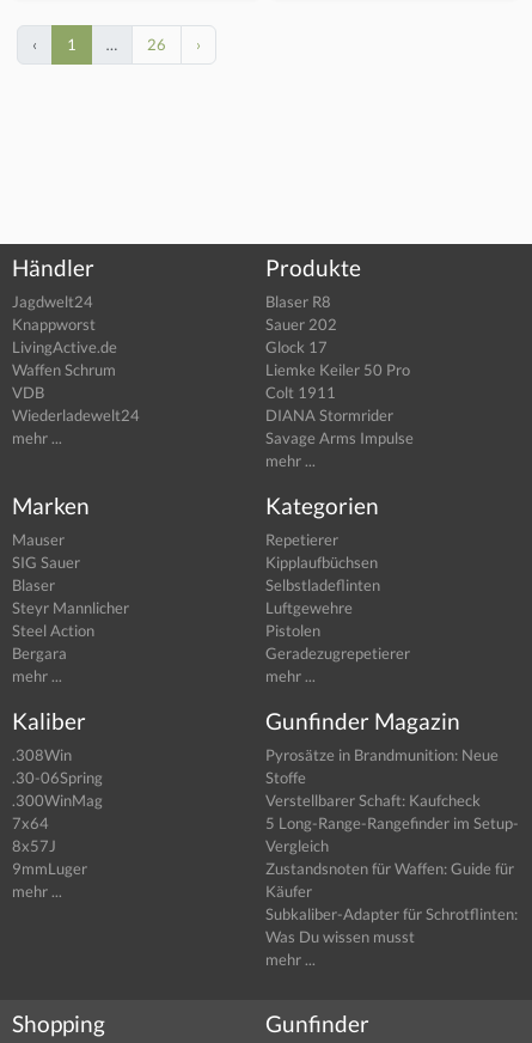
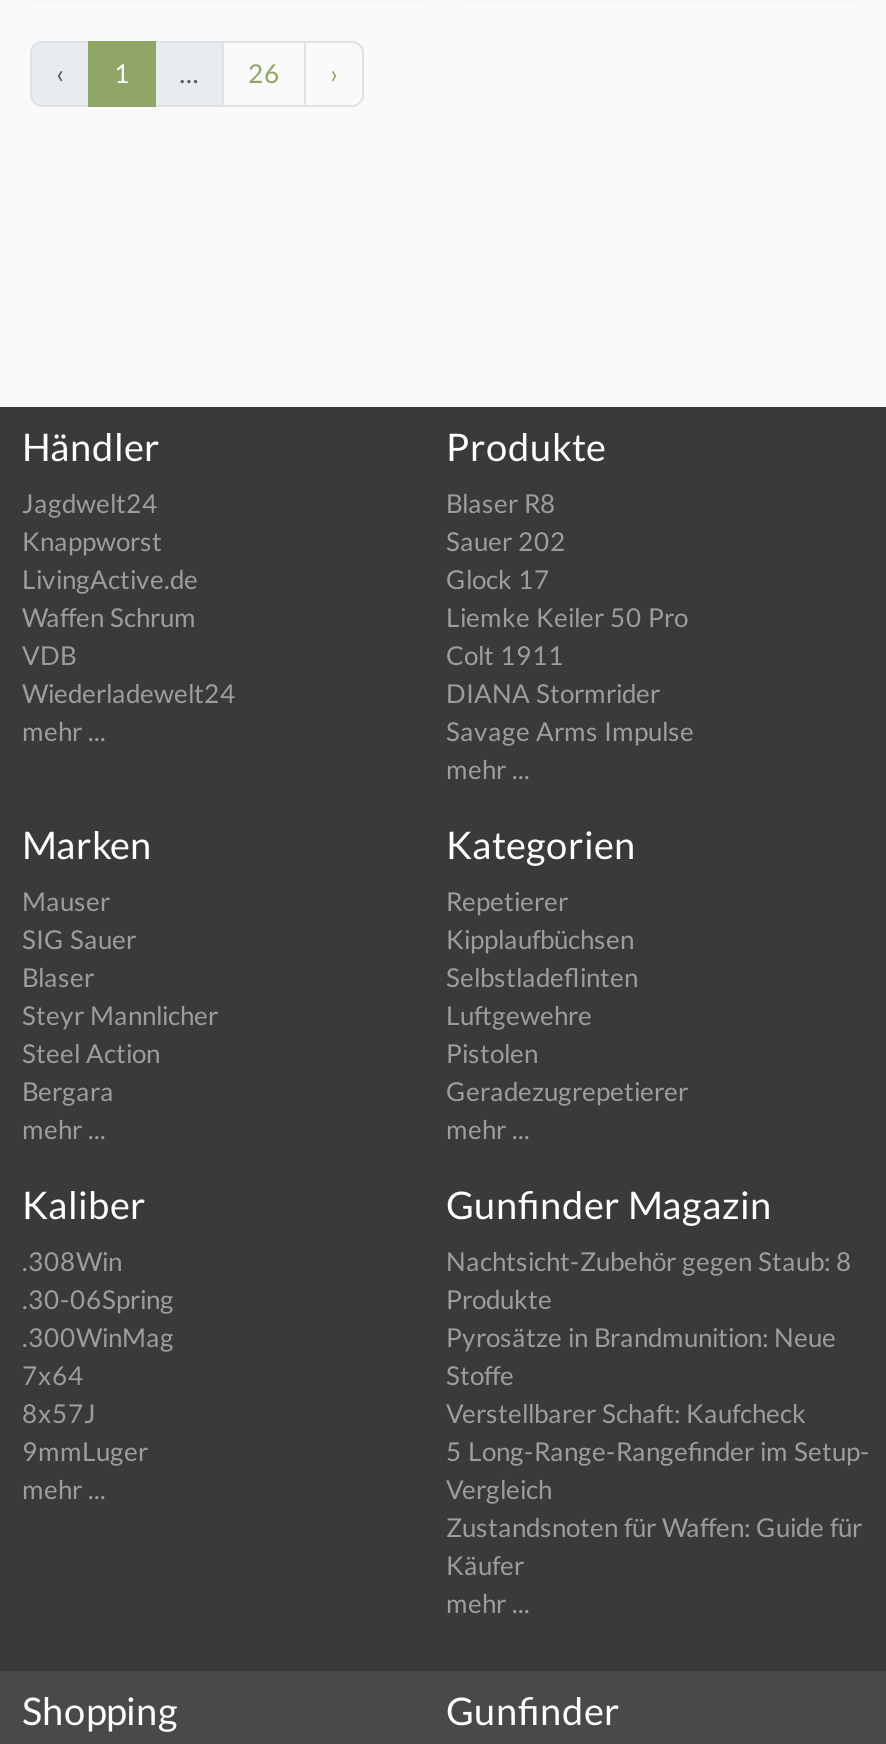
moved [265,745,519,900] -> [446,1321,870,1581]: Pyrosätze in Brandmunition: Neue | Stoffe | Verstellbarer Schaft: Kaufcheck | 5 Long-Range-Rangefinder im Setup- | Vergleich | Zustandsnoten für Waffen: Guide für | Käufer
none -> [446,1245,852,1315] Nachtsicht-Zubehör gegen Staub: 8 | Produkte
[265,904,518,946] Subkaliber-Adapter für Schrotflinten: | Was Du wissen musst -> none

